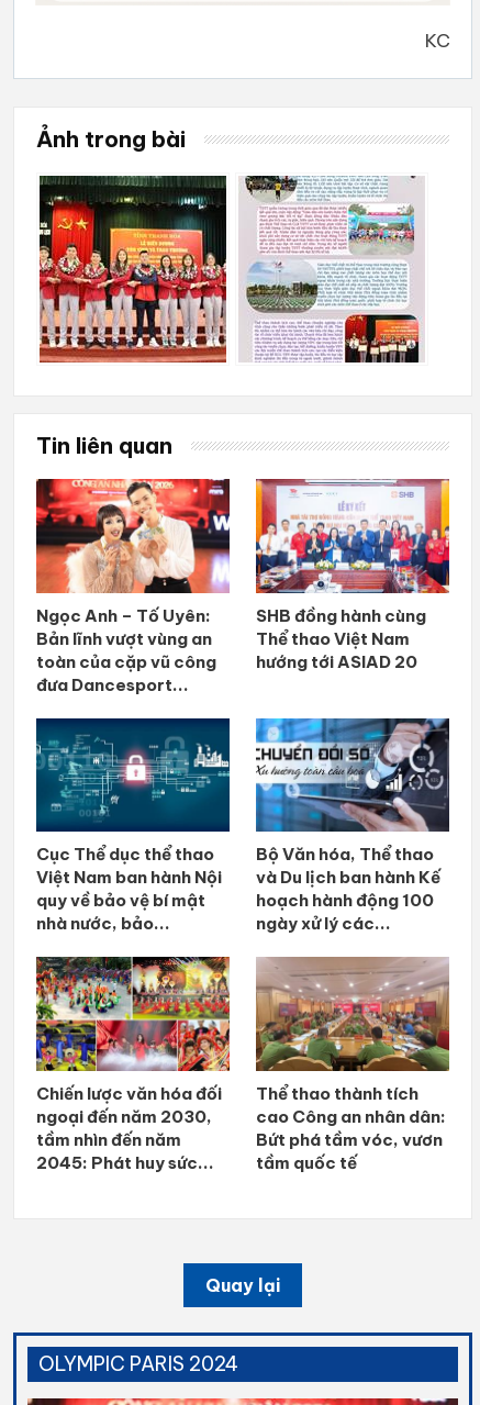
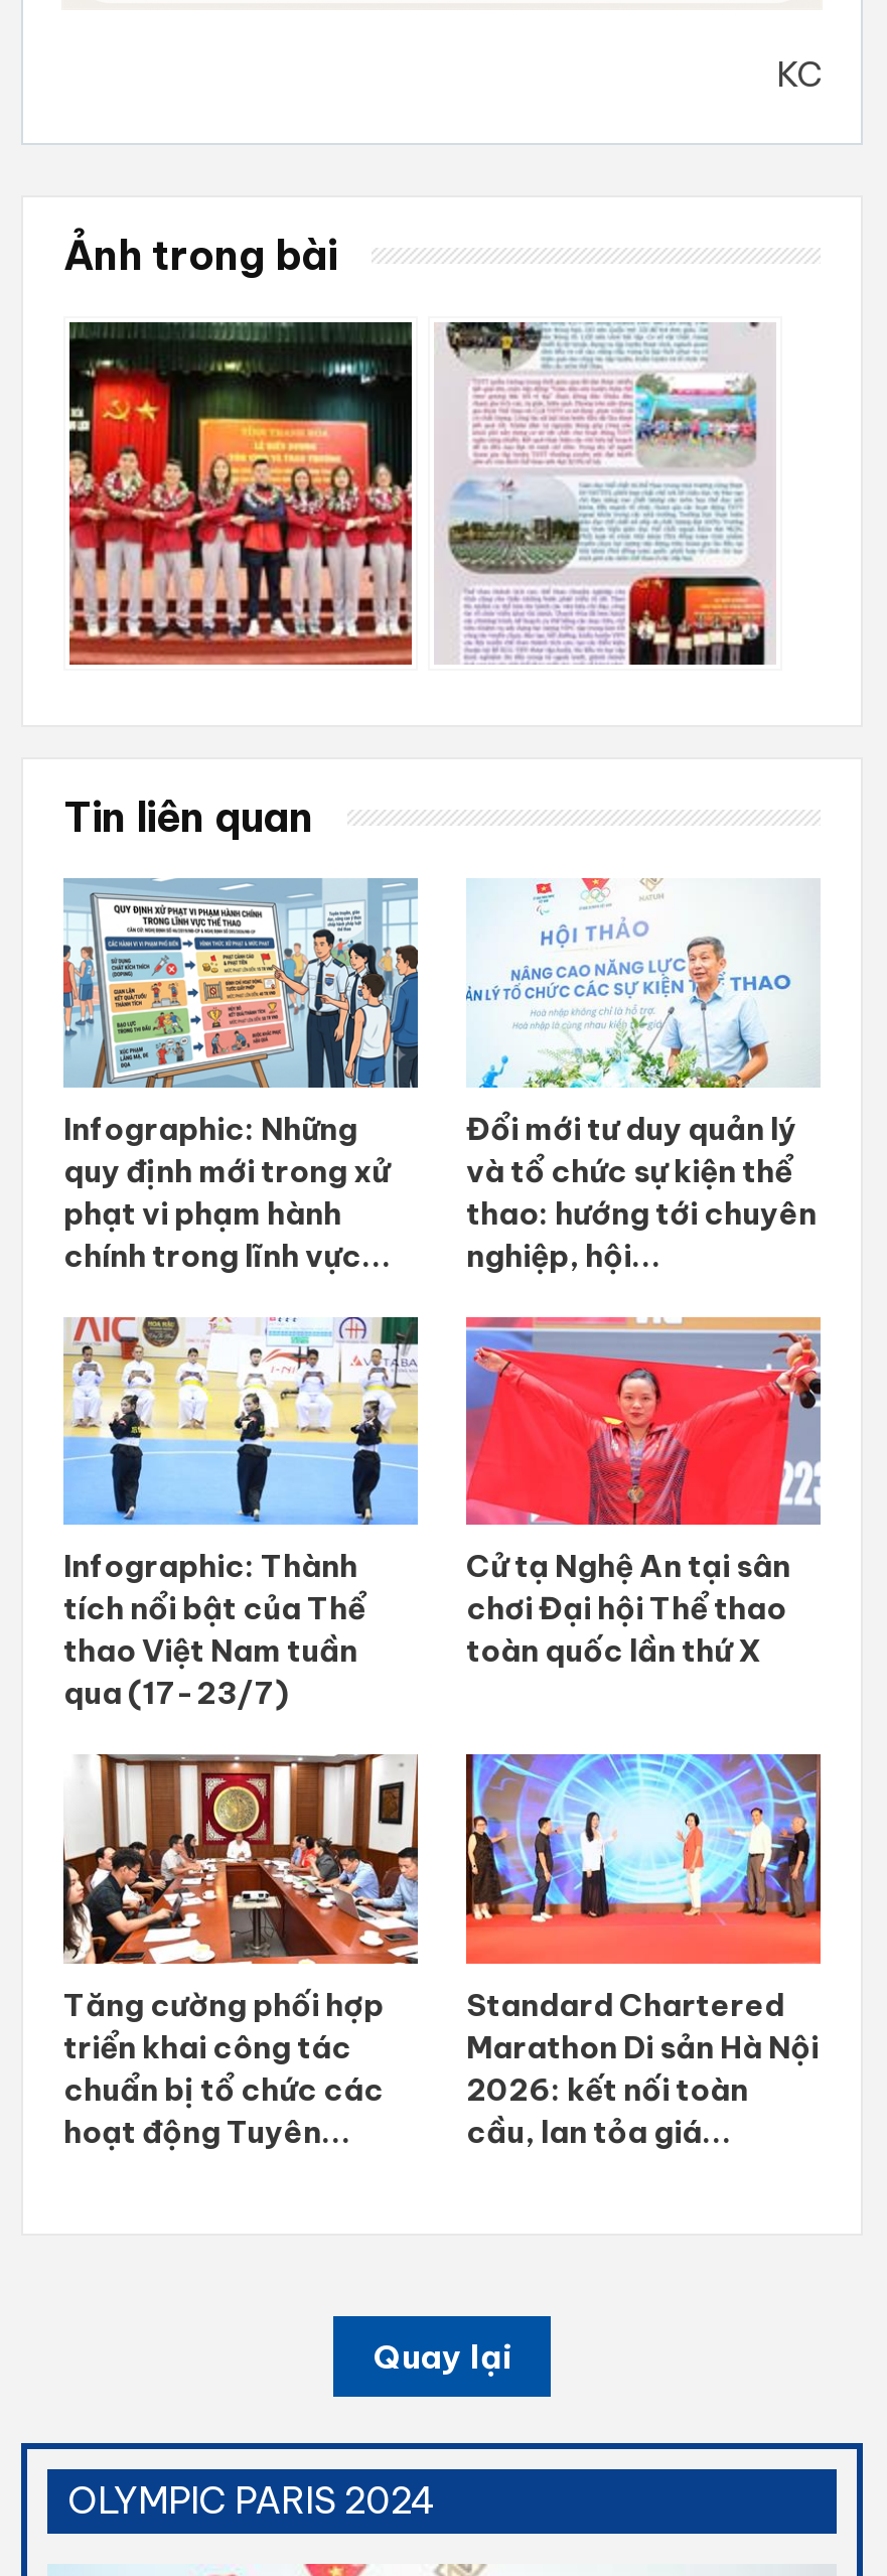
[35,478,231,695] [image] | Ngọc Anh – Tố Uyên: | Bản lĩnh vượt vùng an | toàn của cặp vũ công | đưa Dancesport... -> [61,876,420,1275] [image] | Infographic: Những | quy định mới trong xử | phạt vi phạm hành | chính trong lĩnh vực...
[255,478,450,672] [image] | SHB đồng hành cùng | Thể thao Việt Nam | hướng tới ASIAD 20 -> [466,878,821,1275] [image] | Đổi mới tư duy quản lý | và tổ chức sự kiện thể | thao: hướng tới chuyên | nghiệp, hội...
[35,717,231,934] [image] | Cục Thể dục thể thao | Việt Nam ban hành Nội | quy về bảo vệ bí mật | nhà nước, bảo... -> [61,1315,420,1713] [image] | Infographic: Thành | tích nổi bật của Thể | thao Việt Nam tuần | qua (17-23/7)
[255,717,450,934] [image] | Bộ Văn hóa, Thể thao | và Du lịch ban hành Kế | hoạch hành động 100 | ngày xử lý các... -> [464,1315,823,1670] [image] | Cử tạ Nghệ An tại sân | chơi Đại hội Thể thao | toàn quốc lần thứ X
[35,956,231,1173] [image] | Chiến lược văn hóa đối | ngoại đến năm 2030, | tầm nhìn đến năm | 2045: Phát huy sức... -> [61,1752,420,2151] [image] | Tăng cường phối hợp | triển khai công tác | chuẩn bị tổ chức các | hoạt động Tuyên...
[255,956,450,1173] [image] | Thể thao thành tích | cao Công an nhân dân: | Bứt phá tầm vóc, vươn | tầm quốc tế -> [464,1752,823,2151] [image] | Standard Chartered | Marathon Di sản Hà Nội | 2026: kết nối toàn | cầu, lan tỏa giá...

